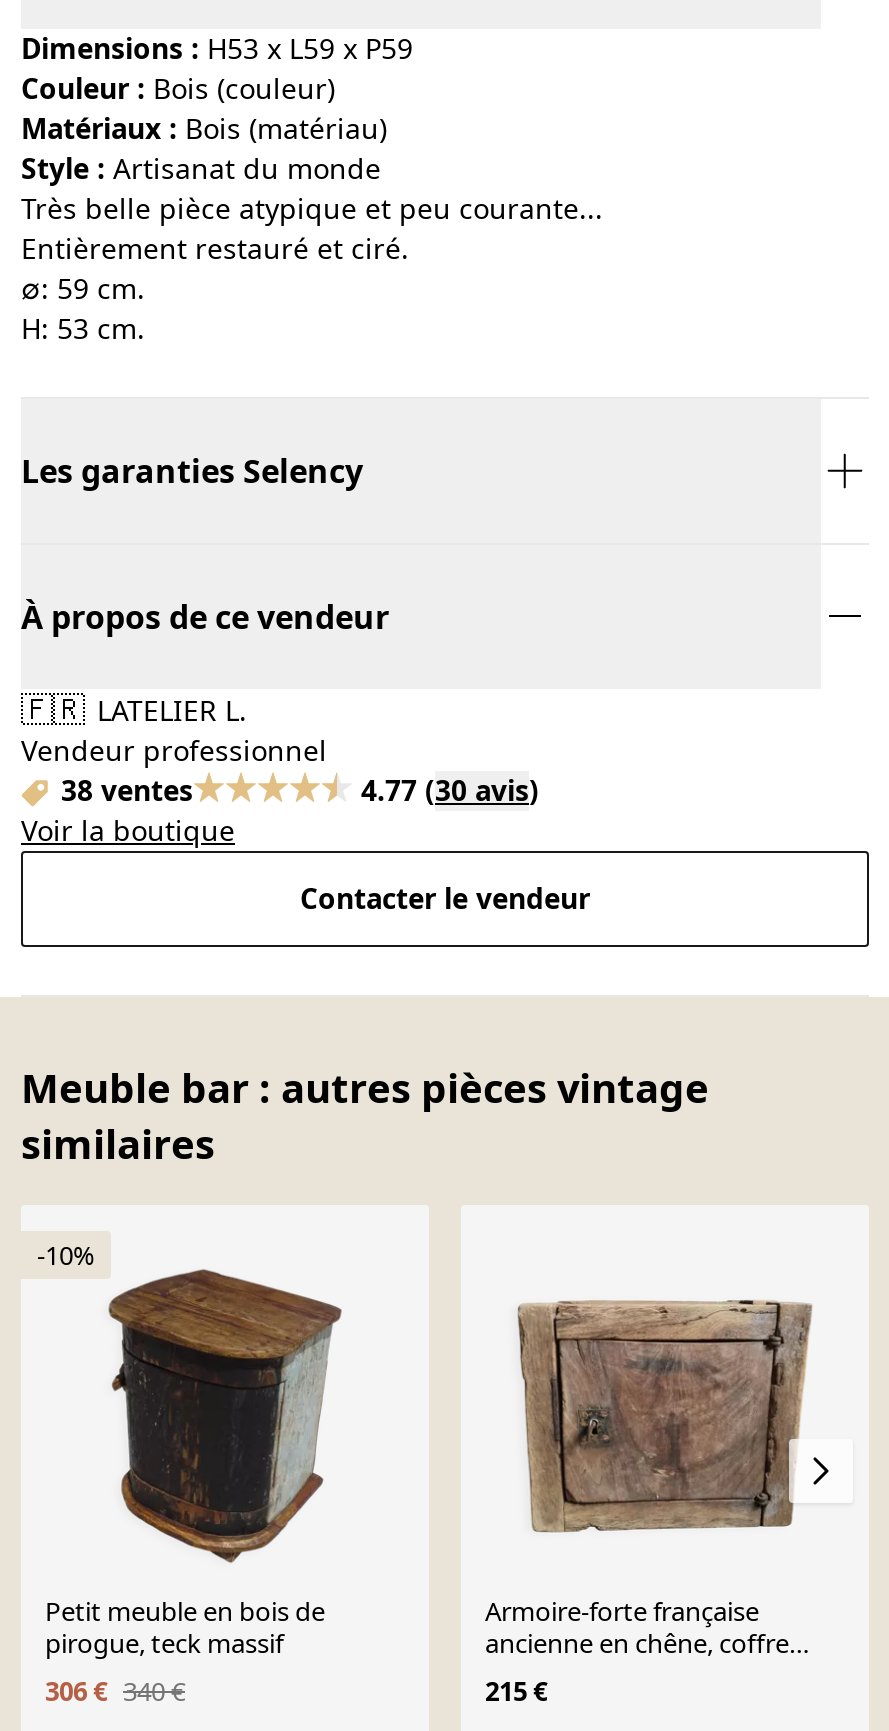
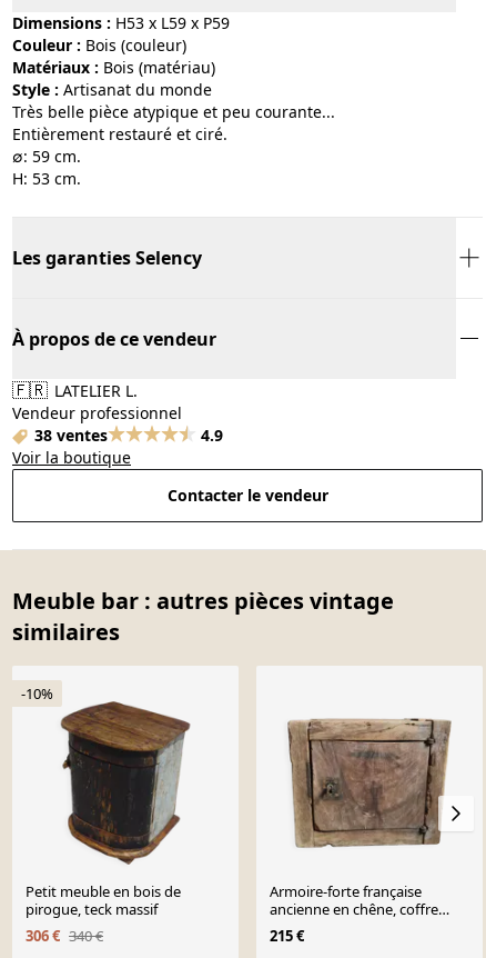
[361,771,539,809] 4.77 (30 avis) -> [201,424,223,446] 4.9

